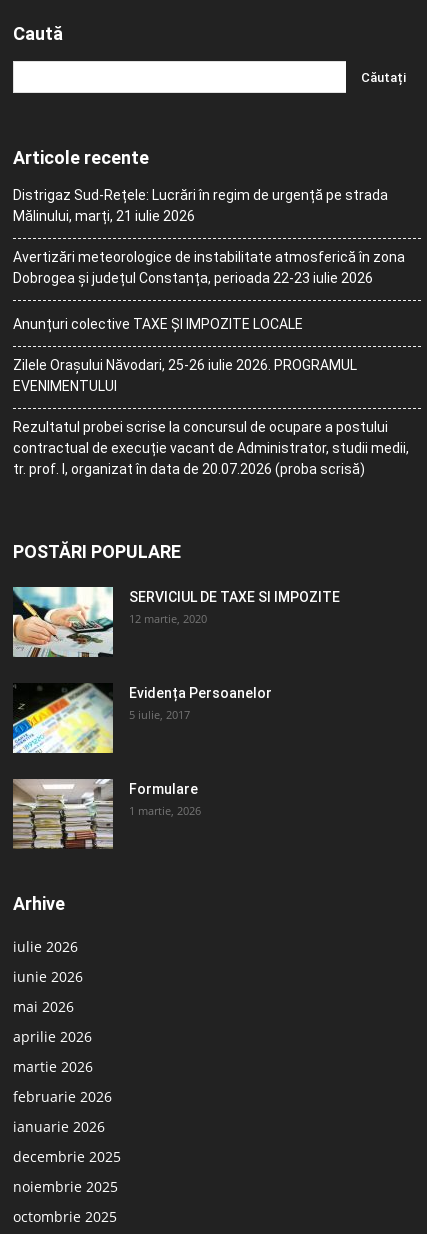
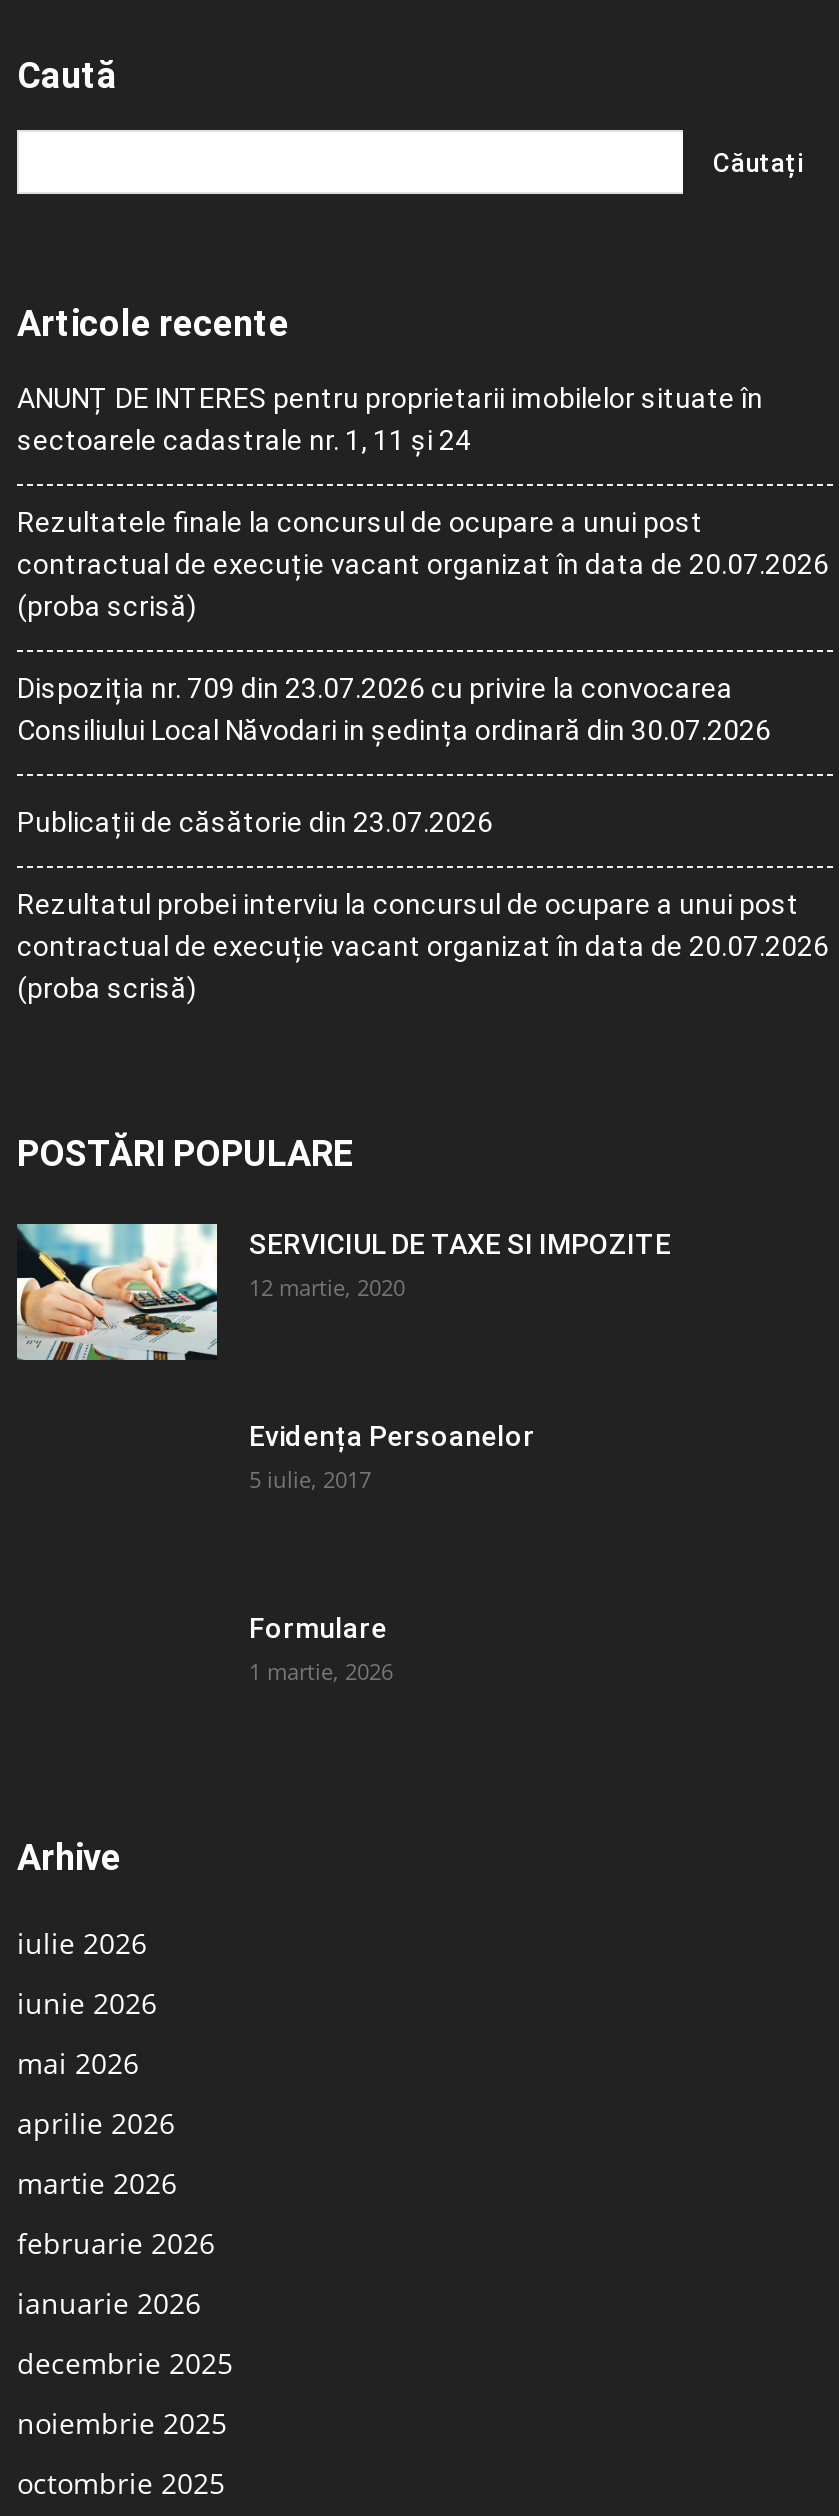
[13,187,388,224] Distrigaz Sud-Rețele: Lucrări în regim de urgență pe strada | Mălinului, marți, 21 iulie 2026 -> [17,382,763,456] ANUNȚ DE INTERES pentru proprietarii imobilelor situate în | sectoarele cadastrale nr. 1, 11 și 24
[13,249,405,286] Avertizări meteorologice de instabilitate atmosferică în zona | Dobrogea și județul Constanța, perioada 22-23 iulie 2026 -> [17,506,829,622] Rezultatele finale la concursul de ocupare a unui post | contractual de execuție vacant organizat în data de 20.07.2026 | (proba scrisă)
[13,316,303,332] Anunțuri colective TAXE ȘI IMPOZITE LOCALE -> [17,672,771,746] Dispoziția nr. 709 din 23.07.2026 cu privire la convocarea | Consiliului Local Năvodari in ședința ordinară din 30.07.2026
[13,357,357,394] Zilele Orașului Năvodari, 25-26 iulie 2026. PROGRAMUL | EVENIMENTULUI -> [17,806,493,838] Publicații de căsătorie din 23.07.2026
[13,419,409,477] Rezultatul probei scrise la concursul de ocupare a postului | contractual de execuție vacant de Administrator, studii medii, | tr. prof. I, organizat în data de 20.07.2026 (proba scrisă) -> [17,888,829,1004] Rezultatul probei interviu la concursul de ocupare a unui post | contractual de execuție vacant organizat în data de 20.07.2026 | (proba scrisă)
[12,683,114,754] [image] -> none
[12,778,114,849] [image] -> none

